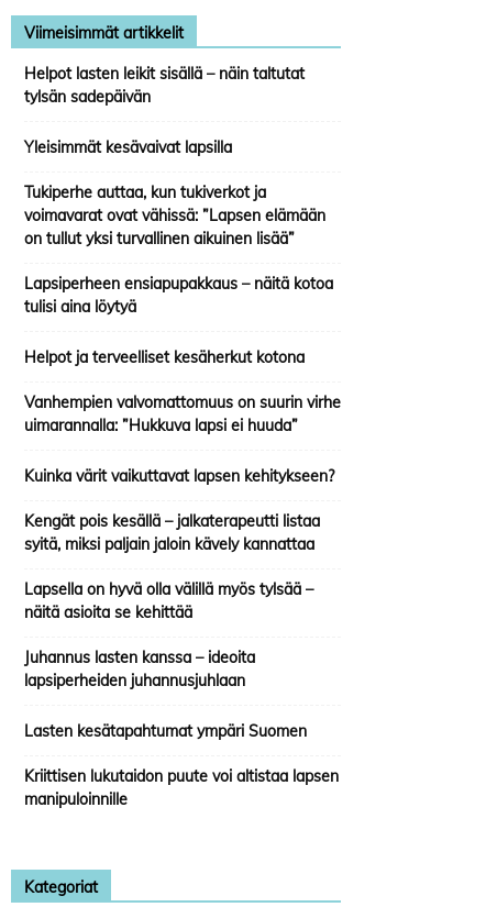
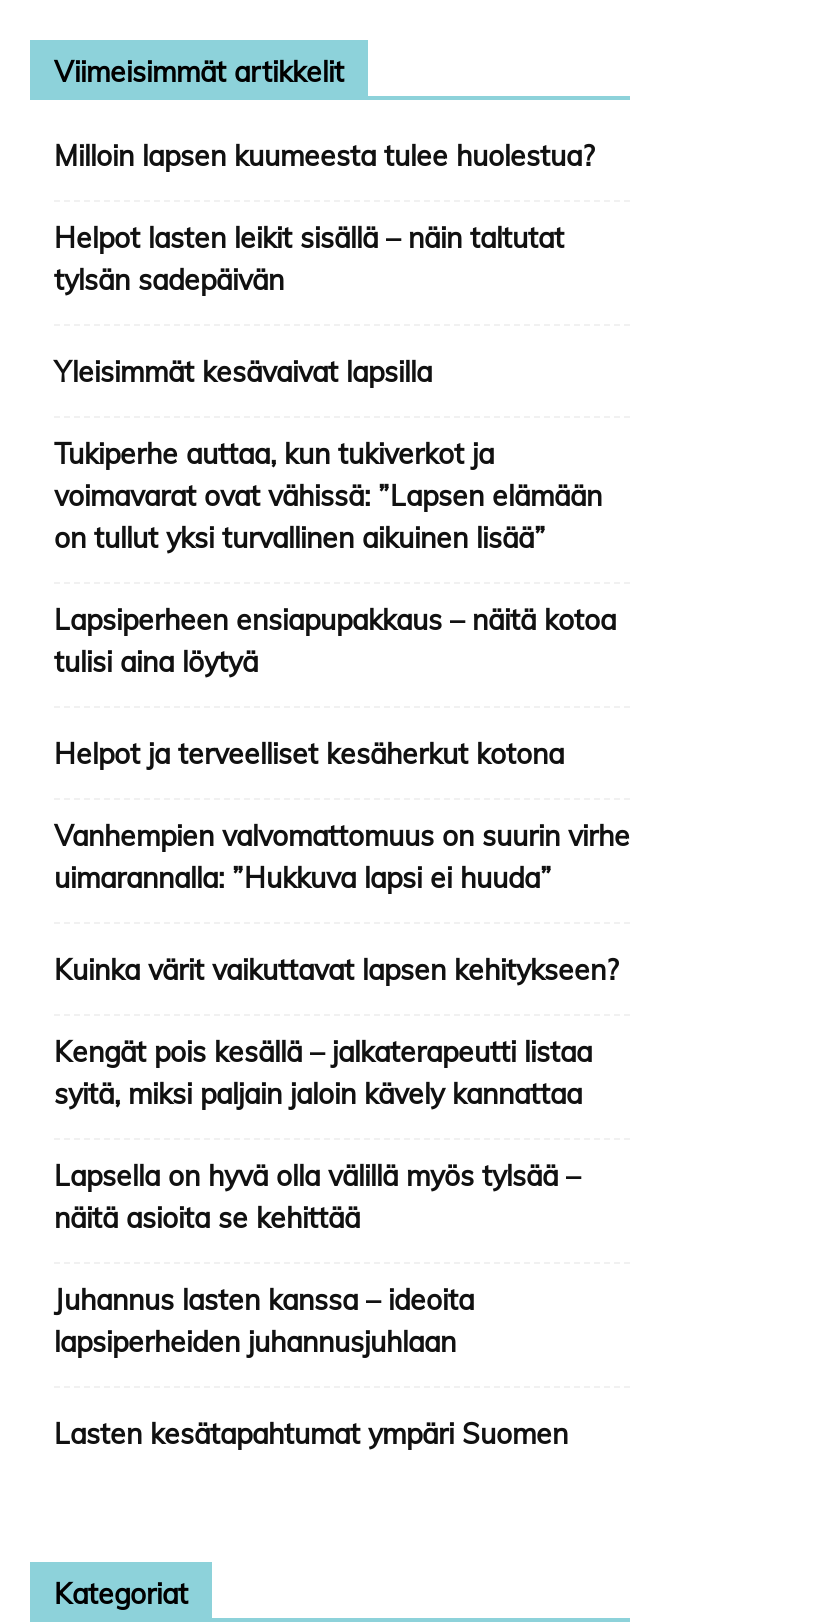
none -> [54,138,594,174] Milloin lapsen kuumeesta tulee huolestua?
moved [24,64,341,741] -> [54,220,630,1452]: Helpot lasten leikit sisällä – näin taltutat | tylsän sadepäivän | Yleisimmät kesävaivat lapsilla | ... | lapsiperheiden juhannusjuhlaan | Lasten kesätapahtumat ympäri Suomen
[24,766,339,809] Kriittisen lukutaidon puute voi altistaa lapsen | manipuloinnille -> none

